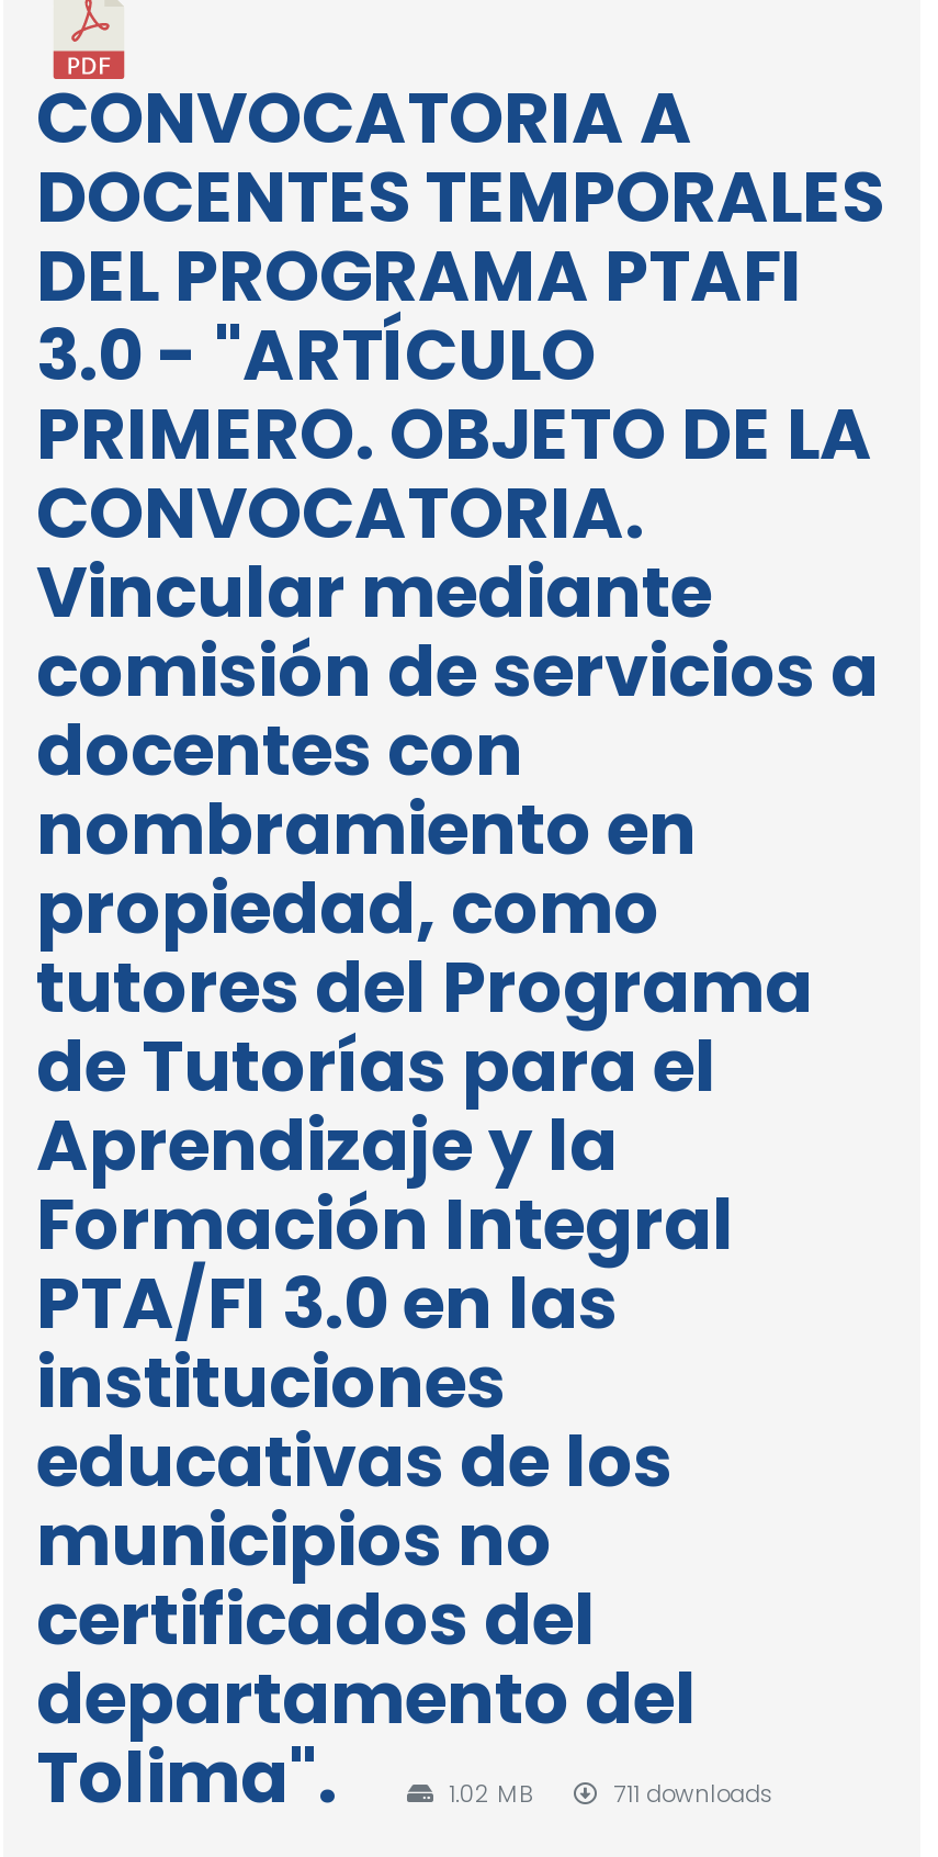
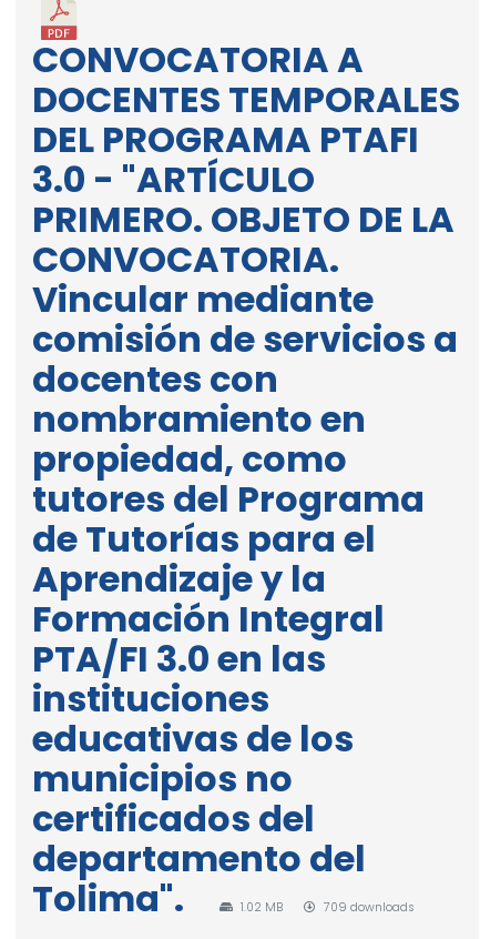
[607,1778,773,1811] 711 downloads -> [320,899,415,916] 709 downloads

